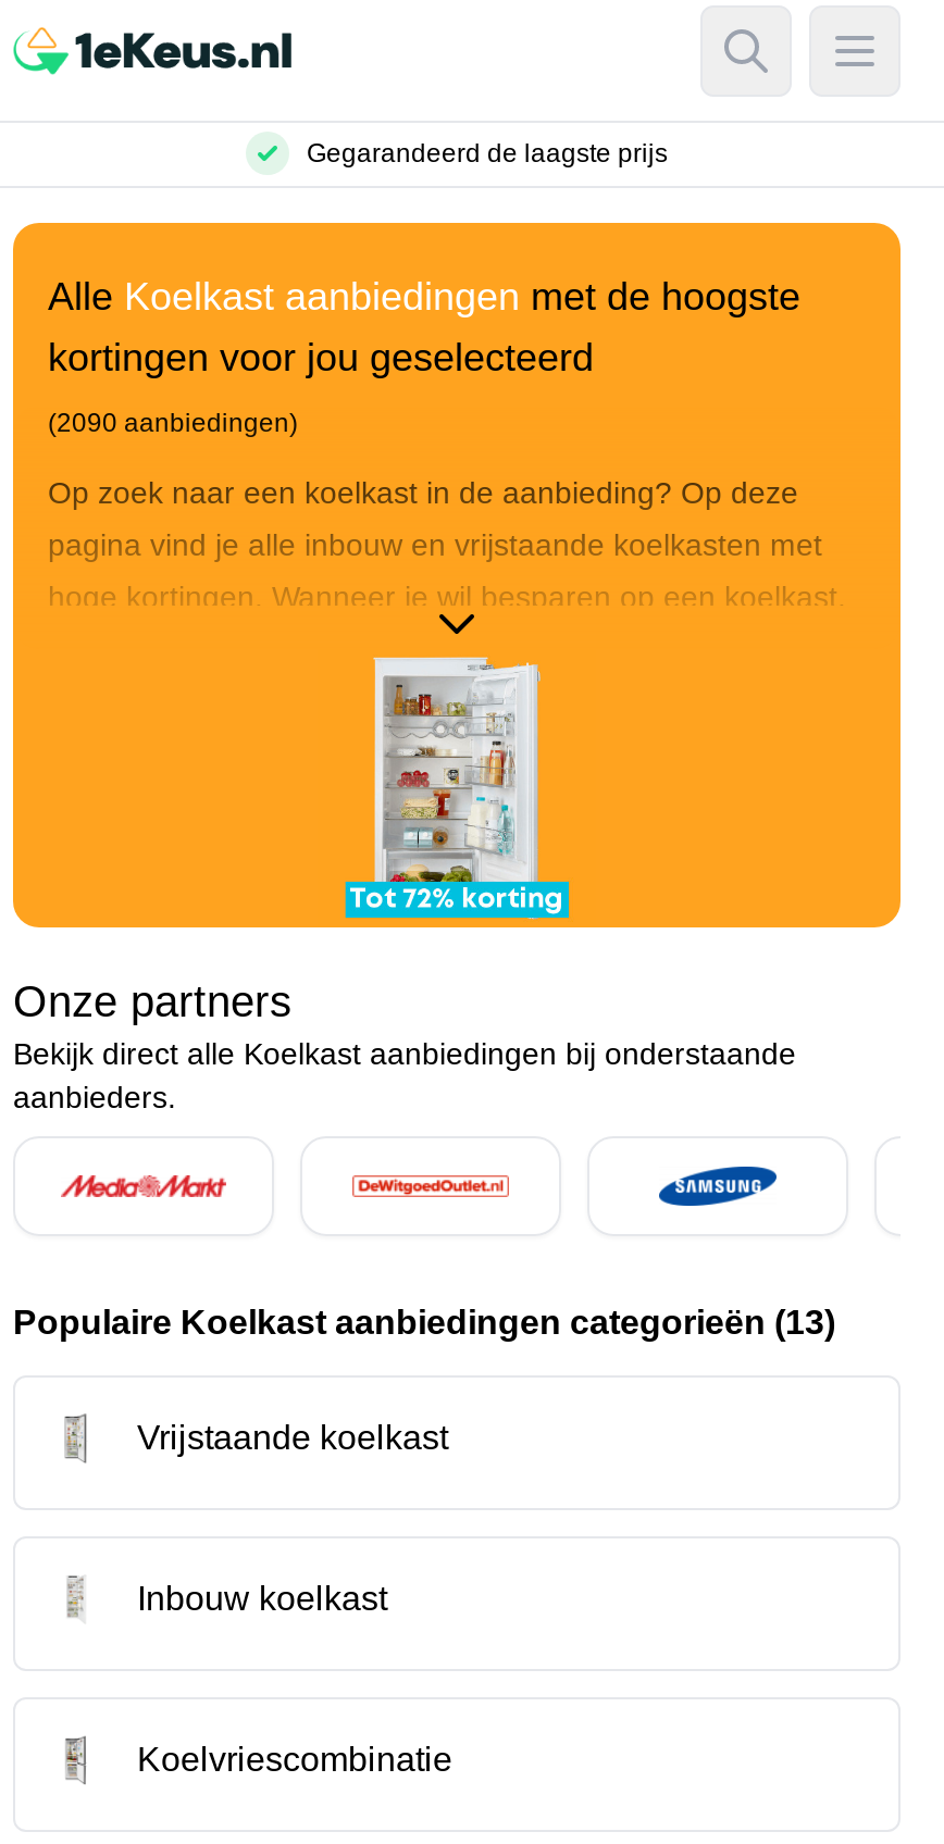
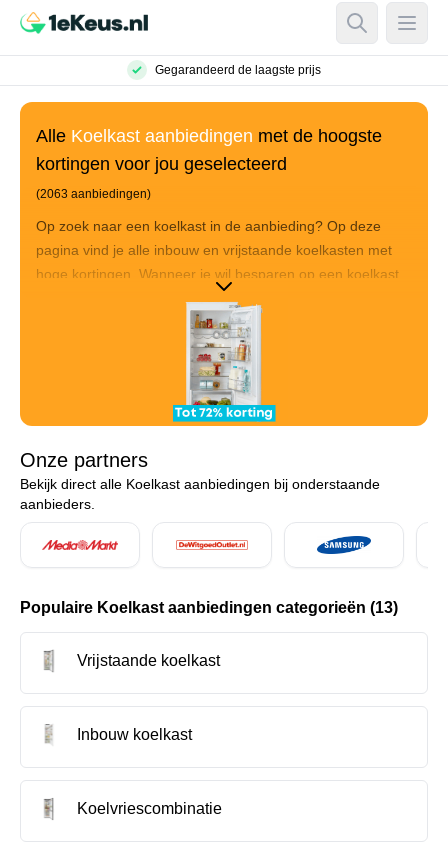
[48,408,298,438] (2090 aanbiedingen) -> [36,187,151,201] (2063 aanbiedingen)

